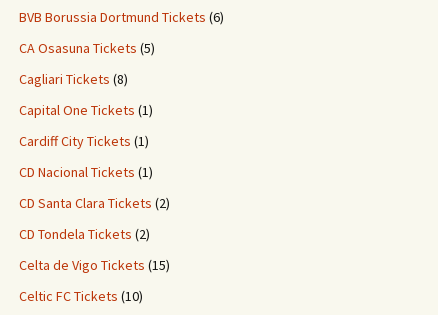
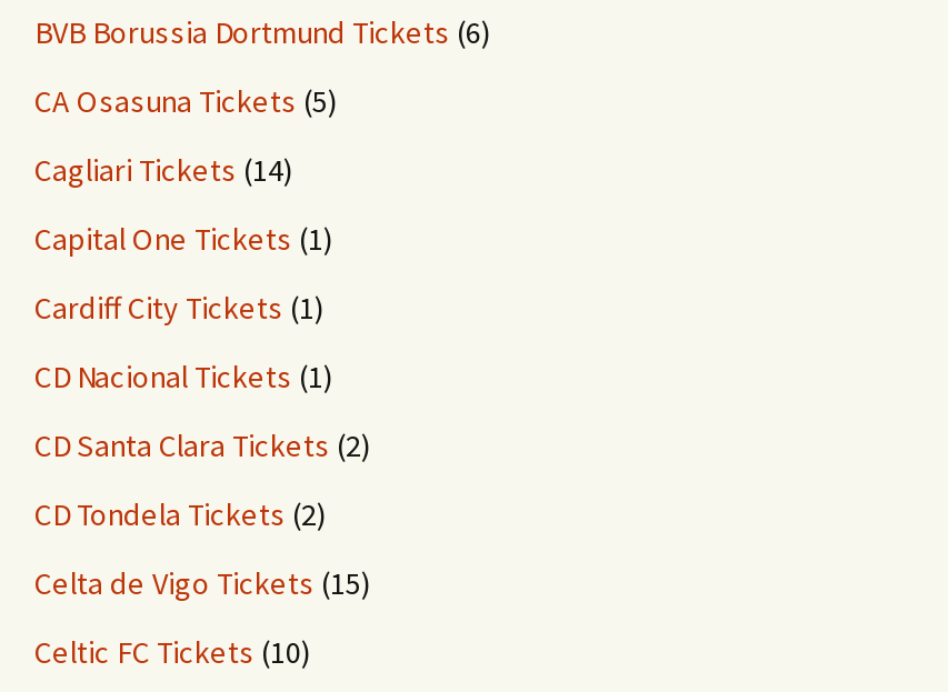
[19,70,128,88] Cagliari Tickets (8) -> [34,151,292,191] Cagliari Tickets (14)

